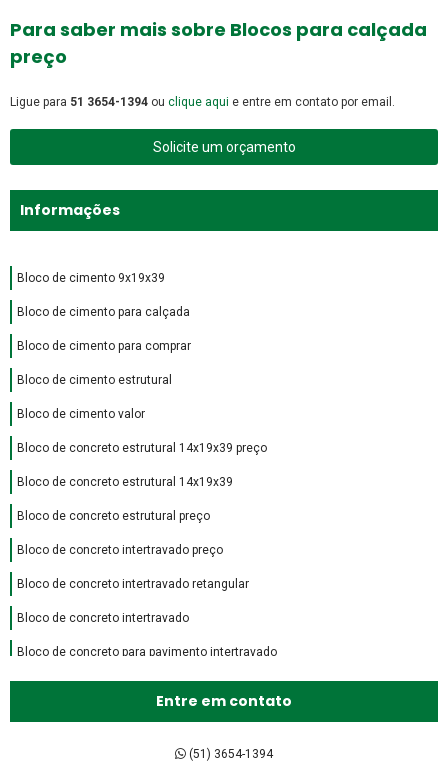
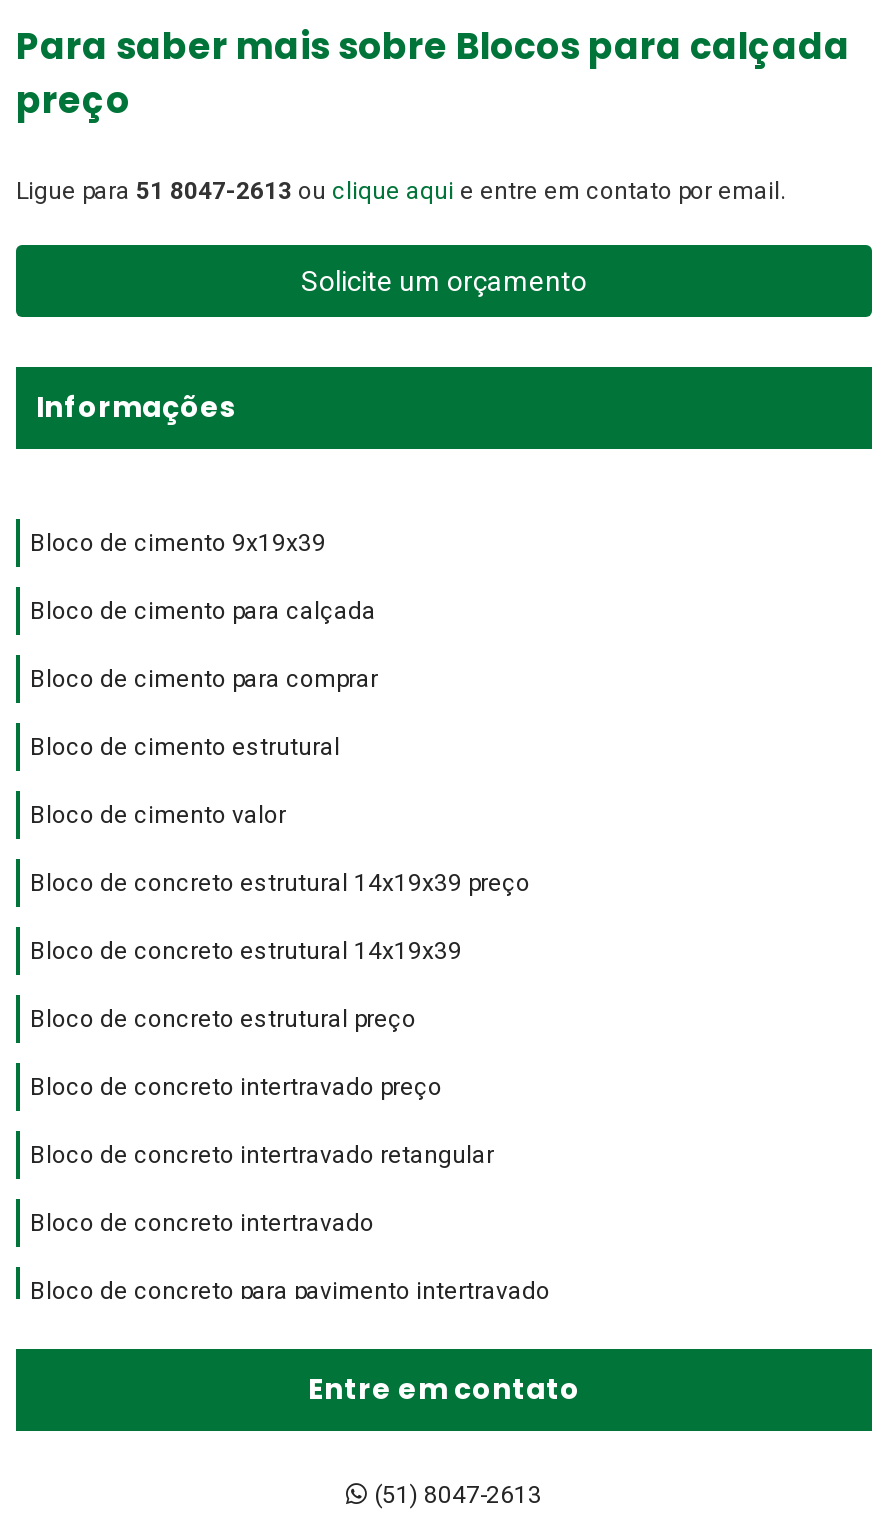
[10,95,395,109] Ligue para 51 3654-1394 ou clique aqui e entre em contato por email. -> [16,178,786,206] Ligue para 51 8047-2613 ou clique aqui e entre em contato por email.
[186,747,273,761] (51) 3654-1394 -> [368,1482,542,1510] (51) 8047-2613

